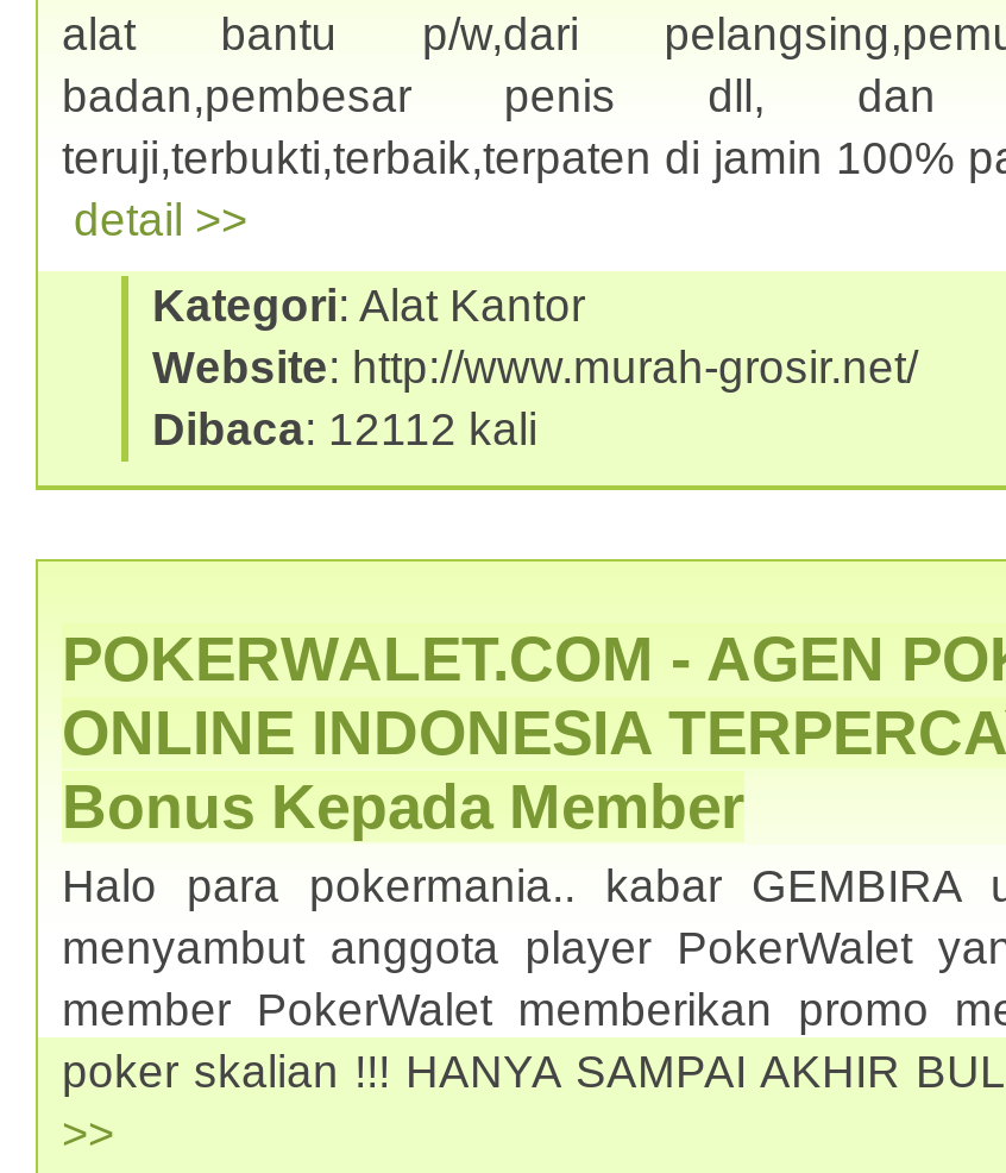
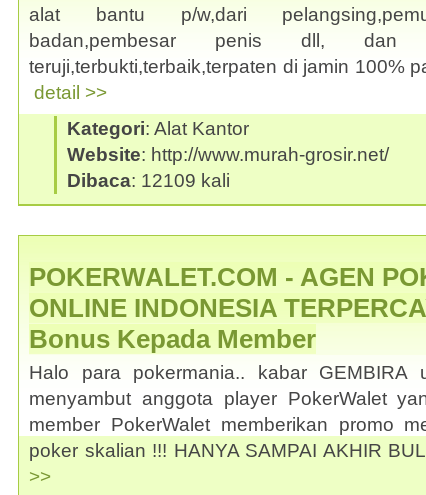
[152,404,537,454] Dibaca: 12112 kali -> [67,170,230,191] Dibaca: 12109 kali

